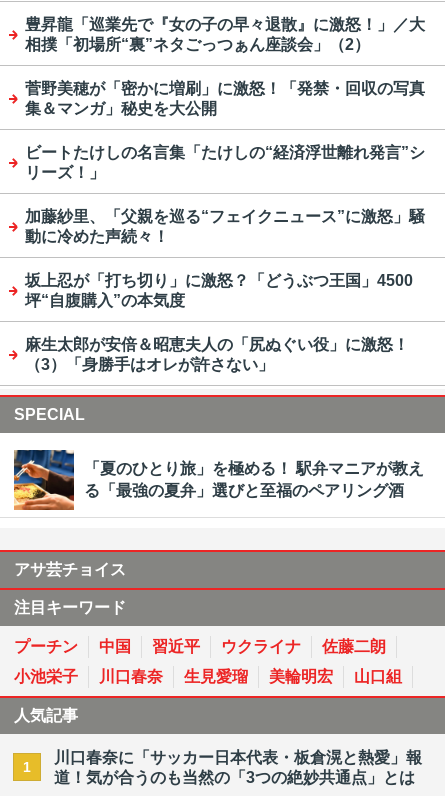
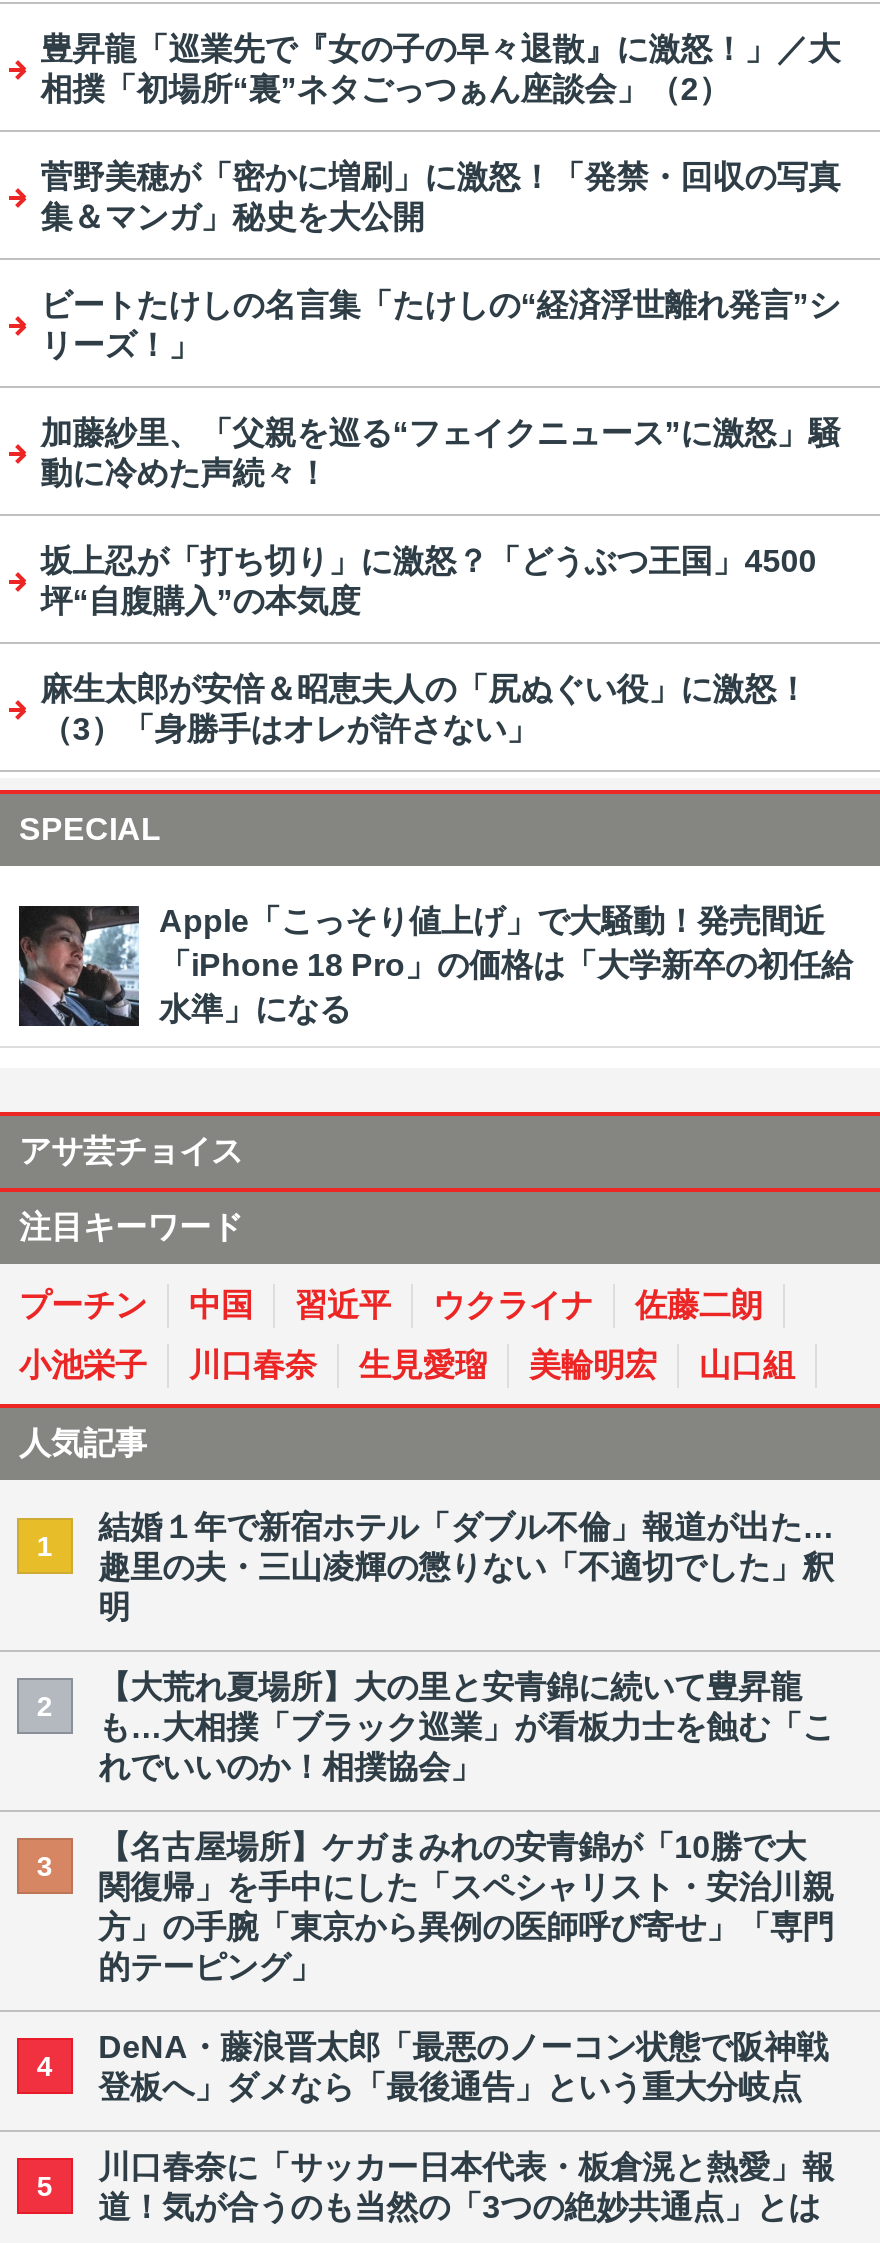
[13,449,424,511] [image] | 「夏のひとり旅」を極める！ 駅弁マニアが教え | る「最強の夏弁」選びと至福のペアリング酒 -> [17,904,853,1028] [image] | Apple「こっそり値上げ」で大騒動！発売間近 | 「iPhone 18 Pro」の価格は「大学新卒の初任給 | 水準」になる
none -> [37,1510,834,1721] 結婚１年で新宿ホテル「ダブル不倫」報道が出た… | 趣里の夫・三山凌輝の懲りない「不適切でした」釈 | 明 | 2
none -> [37,1670,834,1881] 【大荒れ夏場所】大の里と安青錦に続いて豊昇龍 | も…大相撲「ブラック巡業」が看板力士を蝕む「こ | れでいいのか！相撲協会」 | 3
none -> [37,1830,834,2081] 【名古屋場所】ケガまみれの安青錦が「10勝で大 | 関復帰」を手中にした「スペシャリスト・安治川親 | 方」の手腕「東京から異例の医師呼び寄せ」「専門 | 的テーピング」 | 4
none -> [37,2030,828,2201] DeNA・藤浪晋太郎「最悪のノーコン状態で阪神戦 | 登板へ」ダメなら「最後通告」という重大分岐点 | 5

